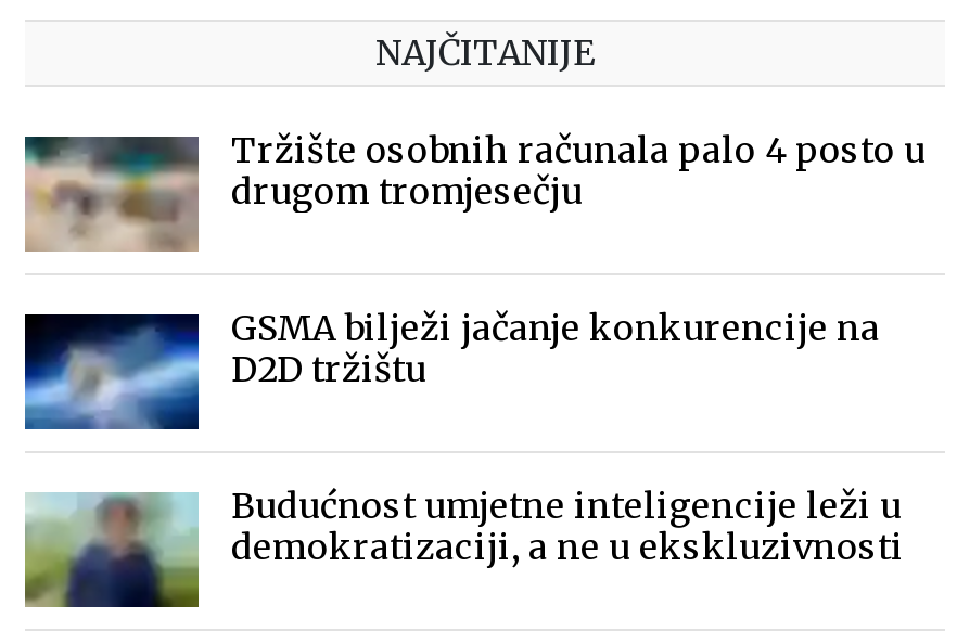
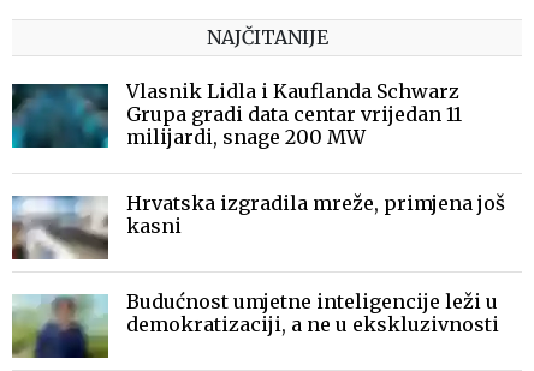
[23,128,926,254] [image] | Tržište osobnih računala palo 4 posto u | drugom tromjesečju -> [11,79,462,149] [image] | Vlasnik Lidla i Kauflanda Schwarz | Grupa gradi data centar vrijedan 11 | milijardi, snage 200 MW
[23,306,880,432] [image] | GSMA bilježi jačanje konkurencije na | D2D tržištu -> [11,191,505,261] [image] | Hrvatska izgradila mreže, primjena još | kasni

